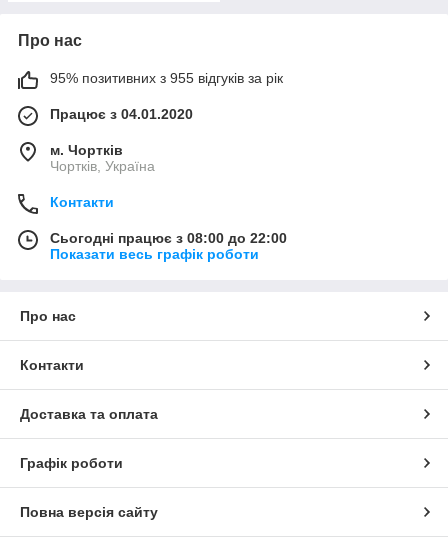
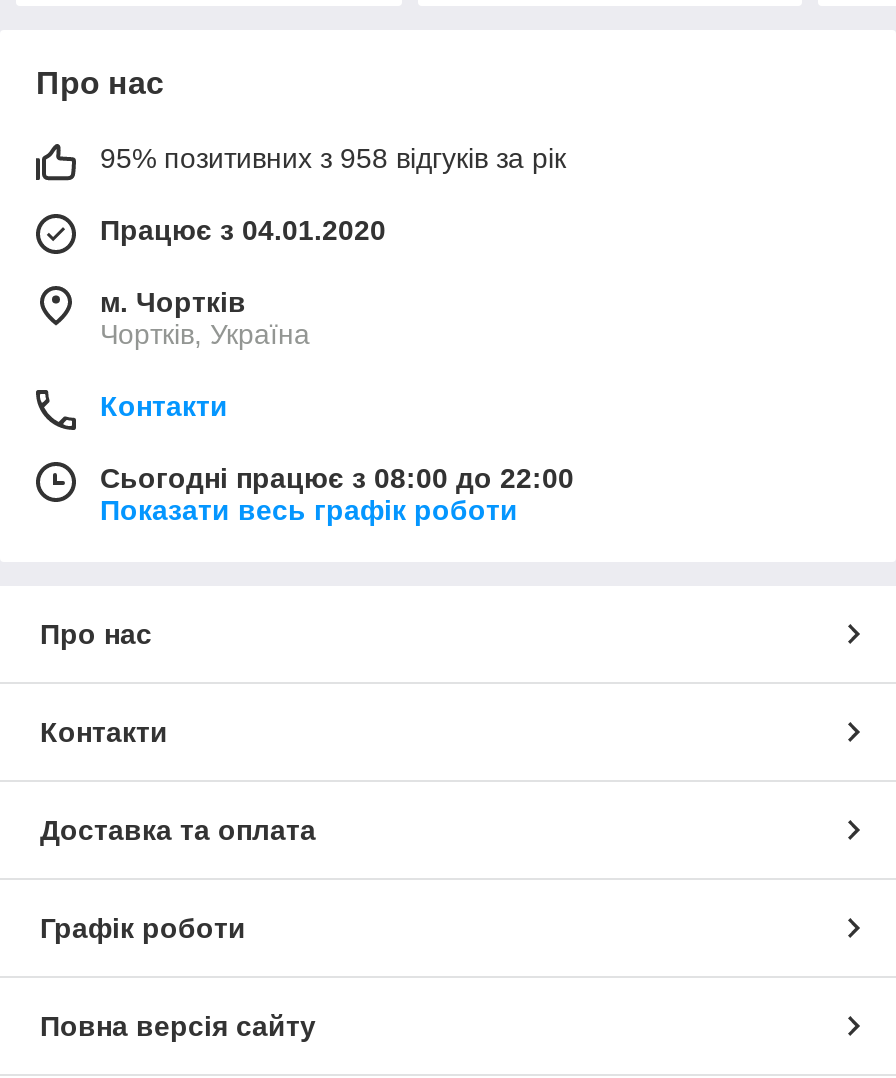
[50,70,283,86] 95% позитивних з 955 відгуків за рік -> [100,142,566,174] 95% позитивних з 958 відгуків за рік

